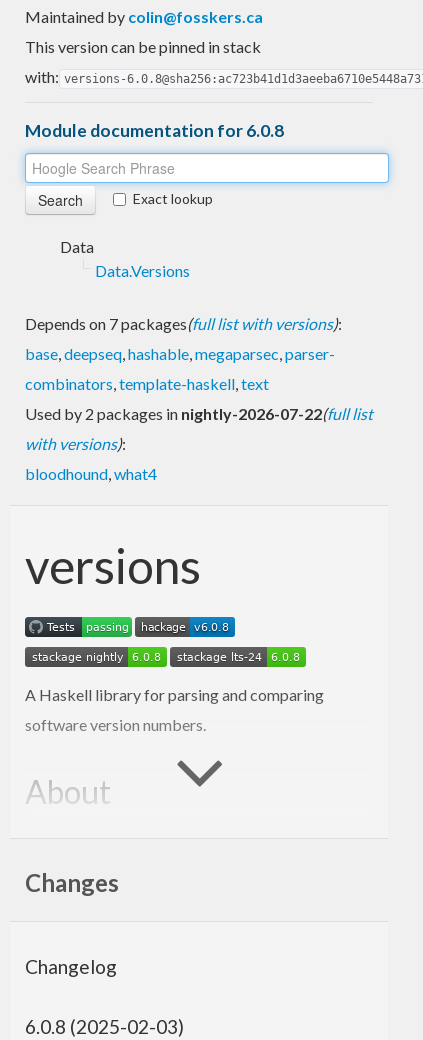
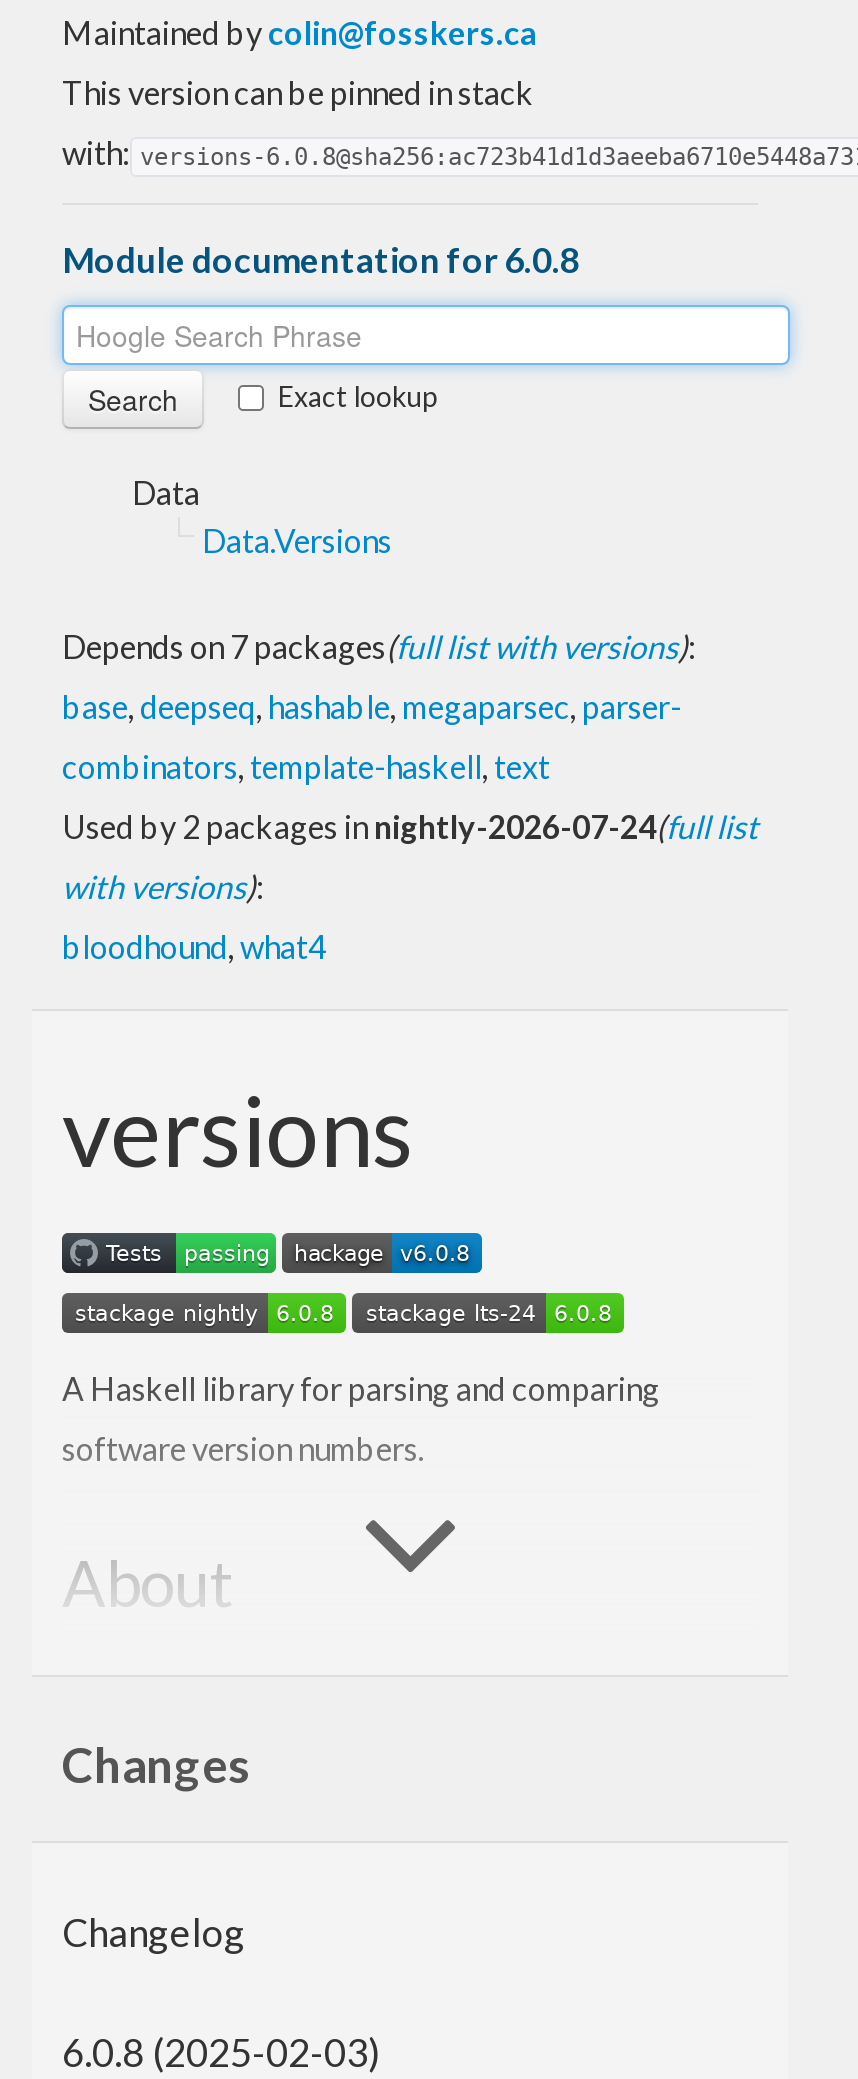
[25,404,373,423] Used by 2 packages in nightly-2026-07-22(full list -> [62,807,758,845] Used by 2 packages in nightly-2026-07-24(full list

